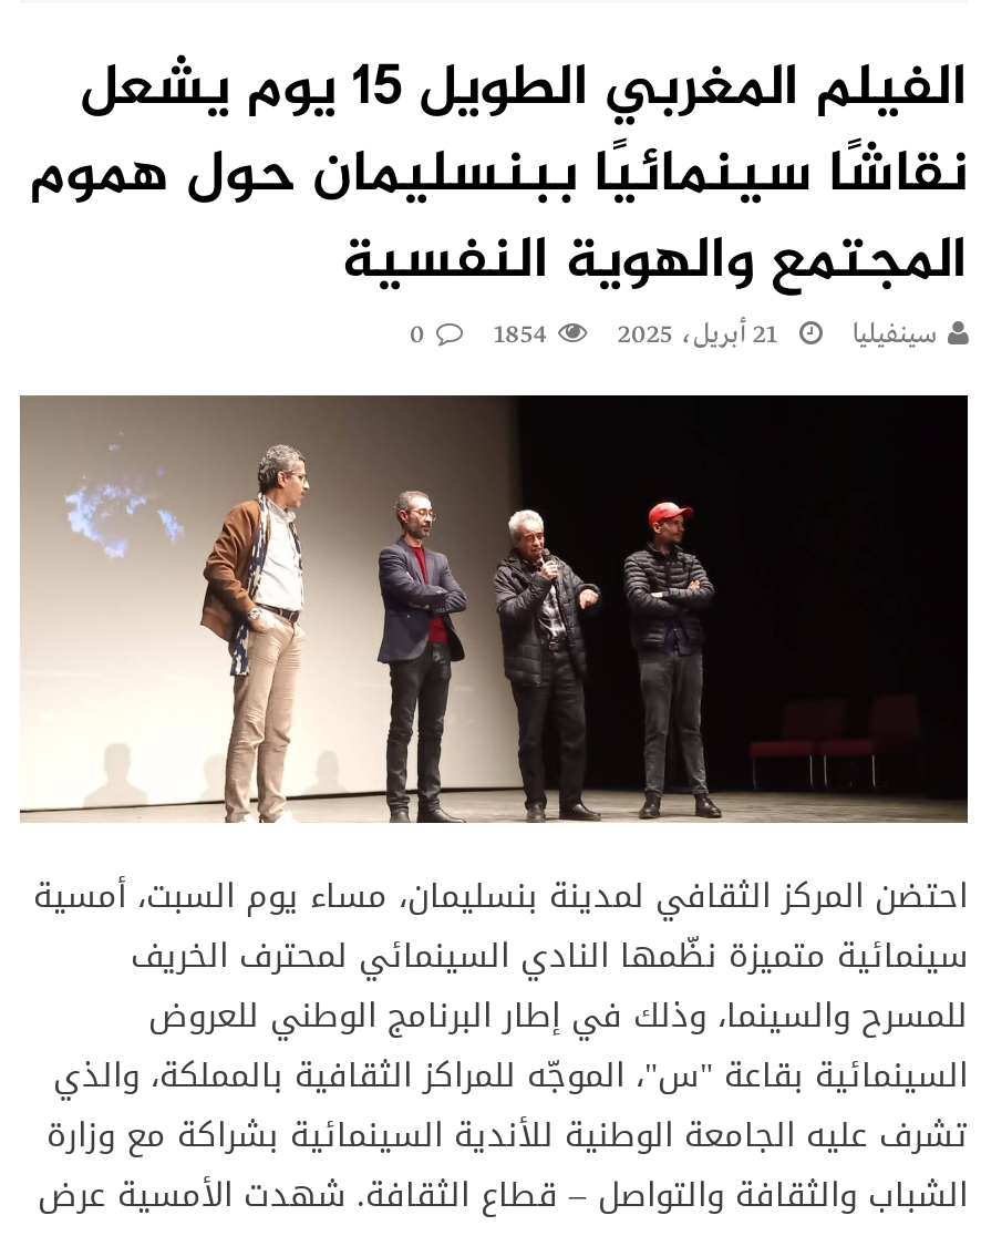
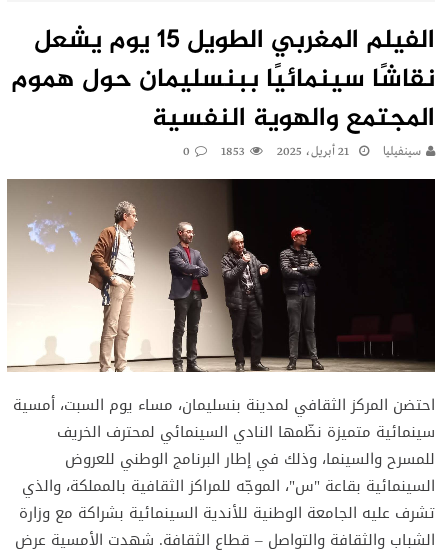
[410,318,547,353] 0 1854 -> [183,144,245,160] 0 1853

